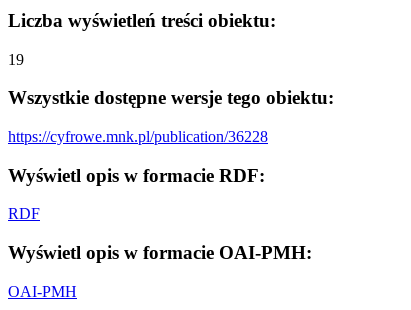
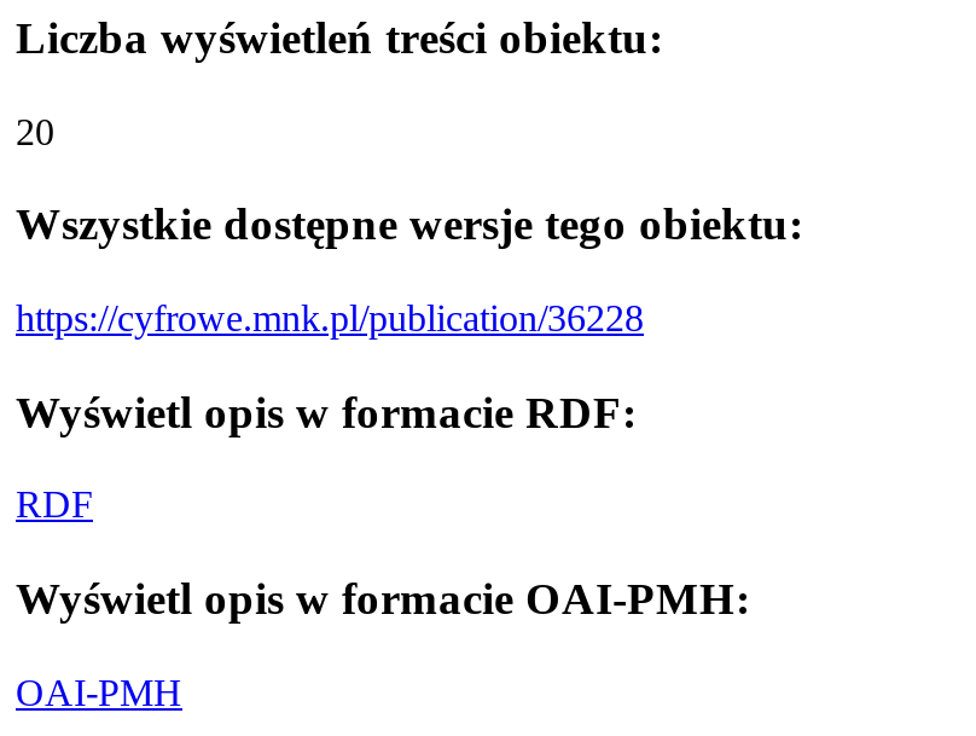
[8,50,24,67] 19 -> [16,110,54,151] 20

